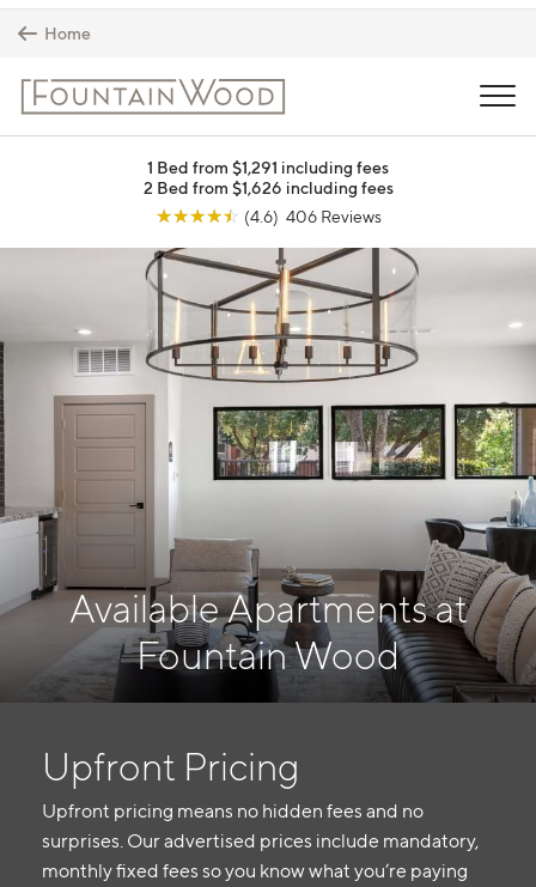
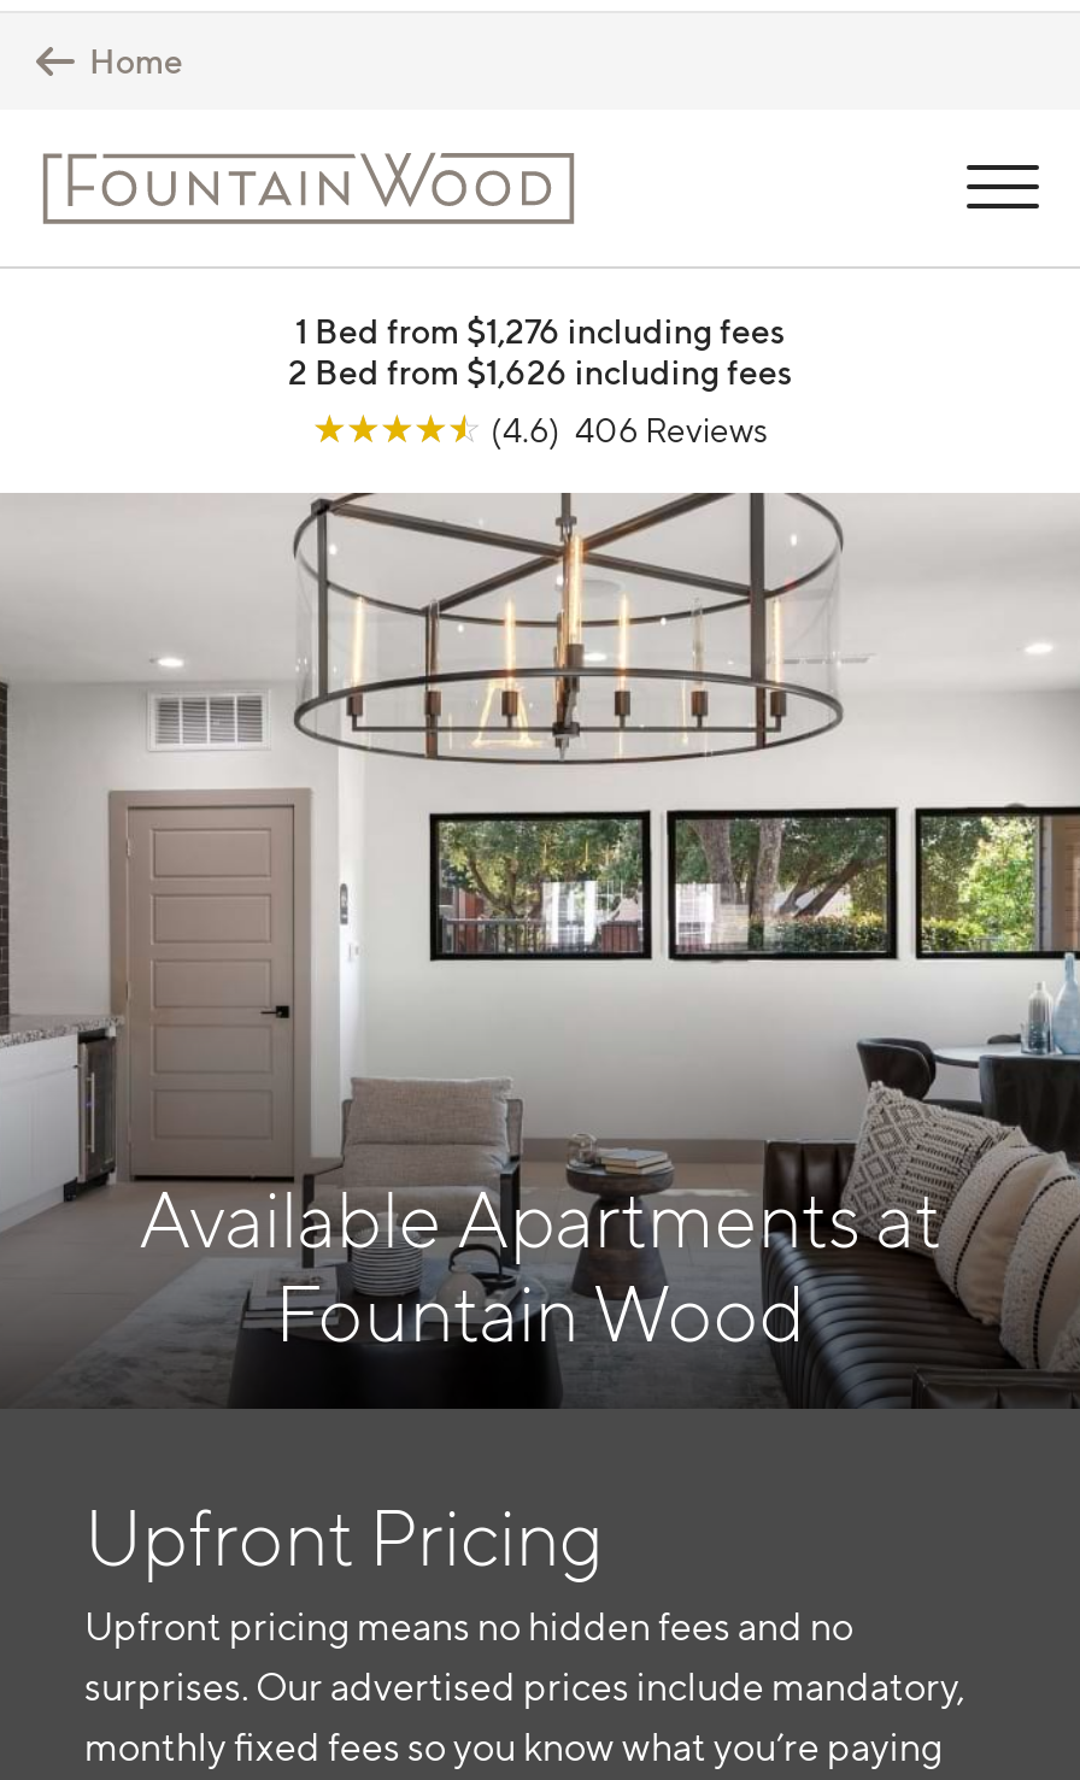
[147,156,389,177] 1 Bed from $1,291 including fees -> [295,309,785,350] 1 Bed from $1,276 including fees

